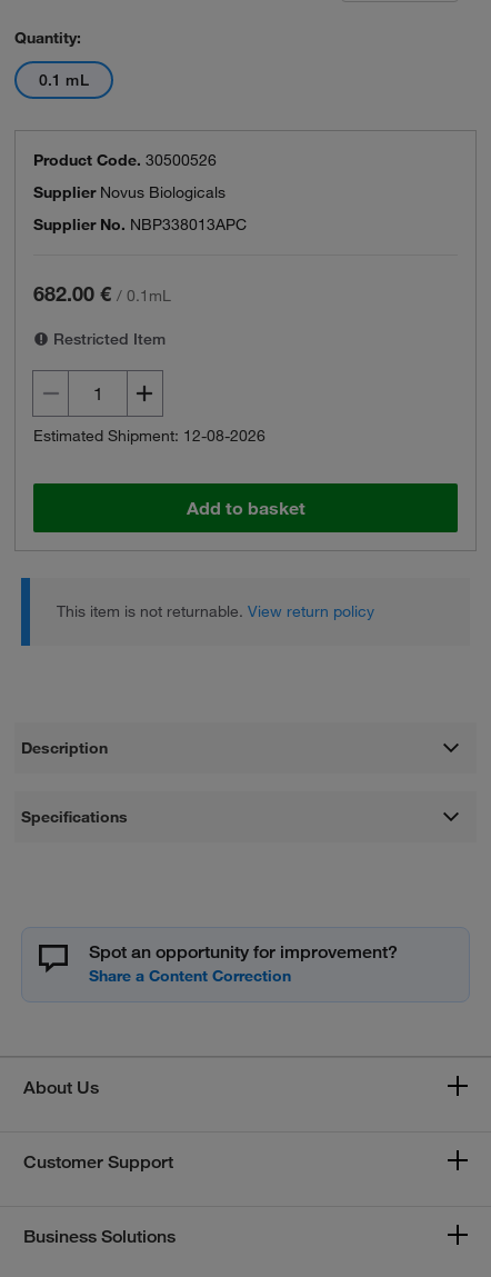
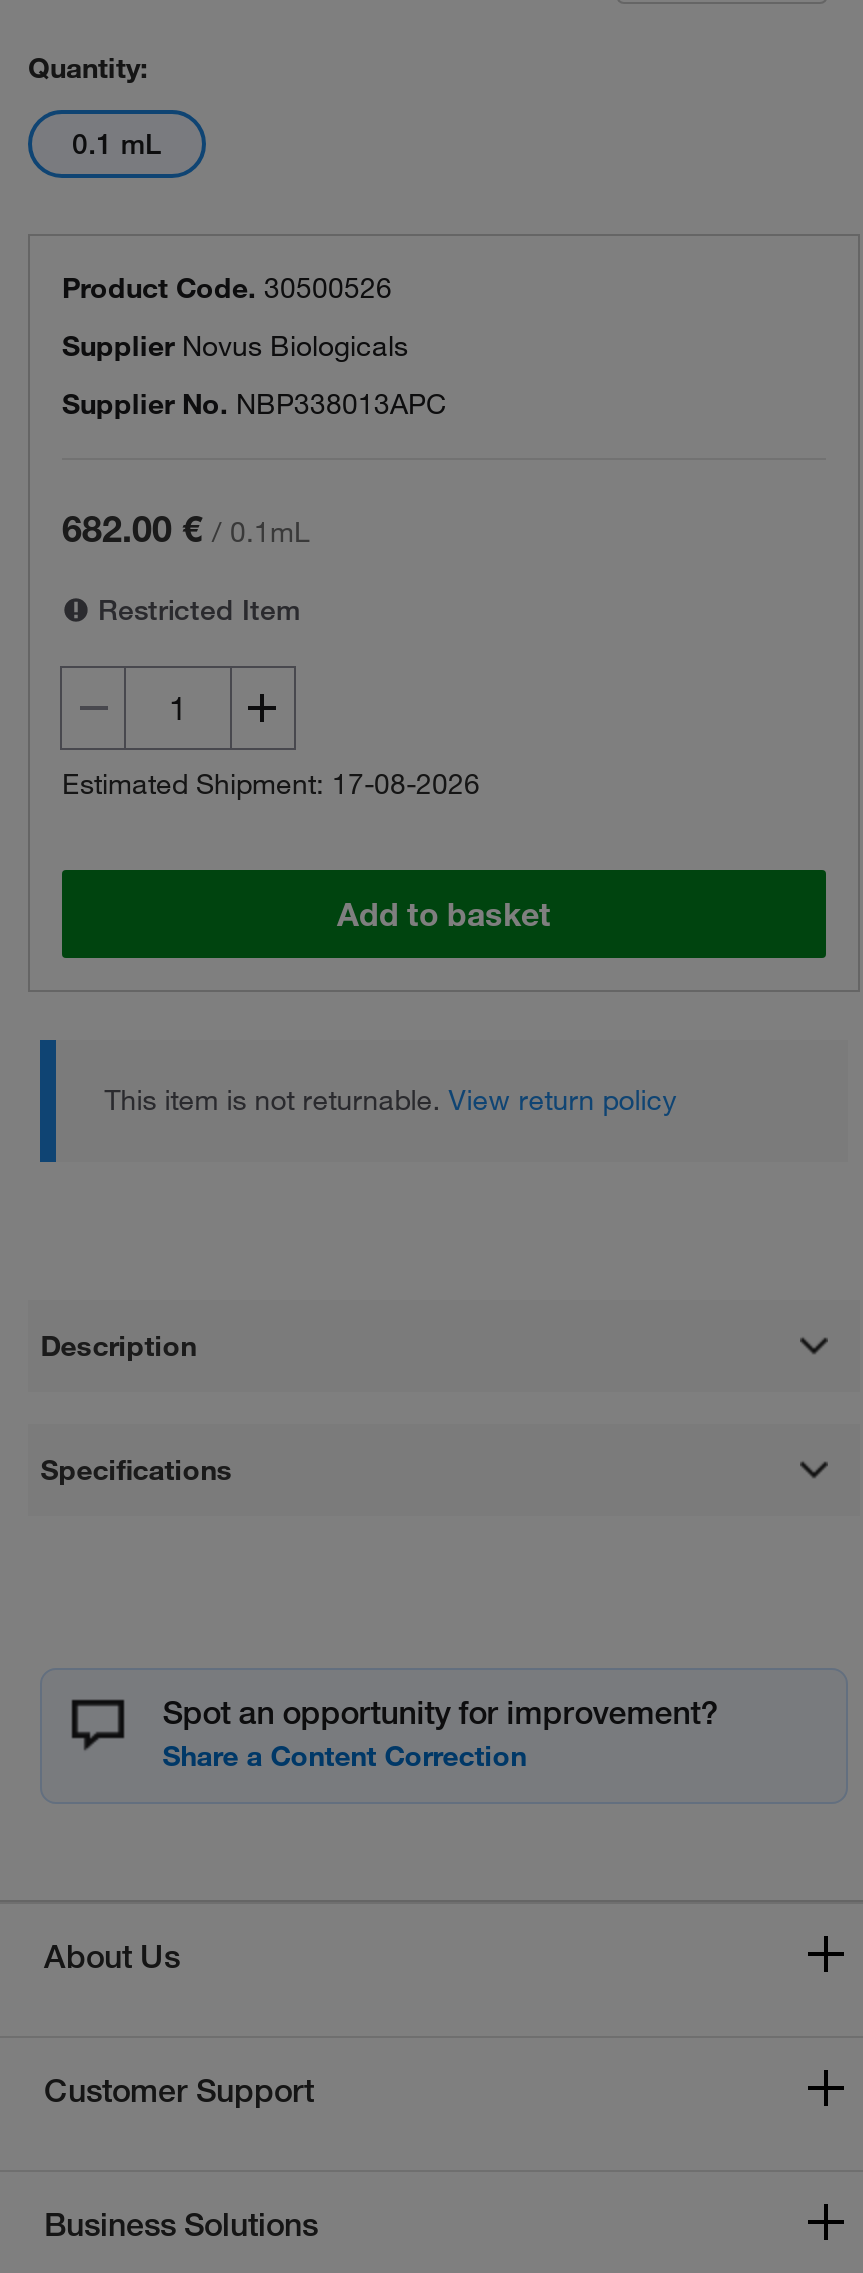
[33,426,265,446] Estimated Shipment: 12-08-2026 -> [62,766,480,802] Estimated Shipment: 17-08-2026

